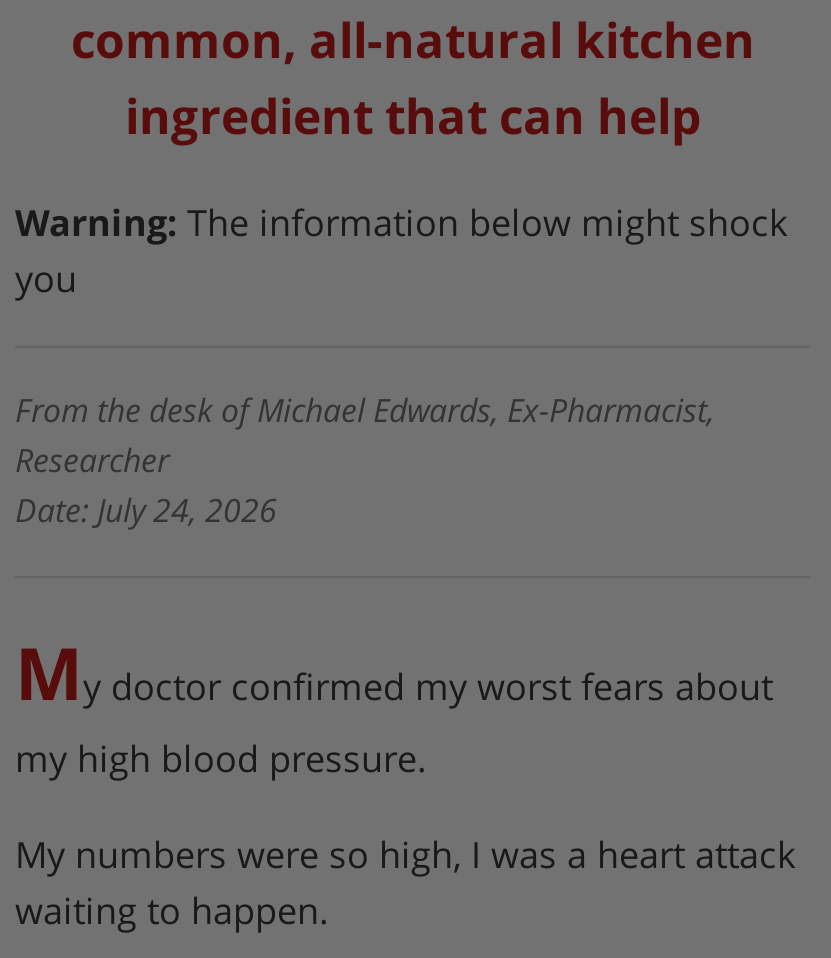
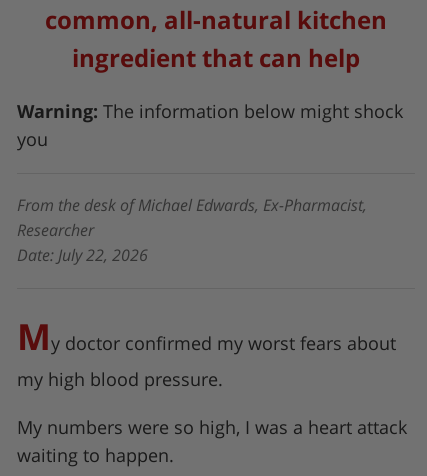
[15,488,277,532] Date: July 24, 2026 -> [17,244,148,266] Date: July 22, 2026

